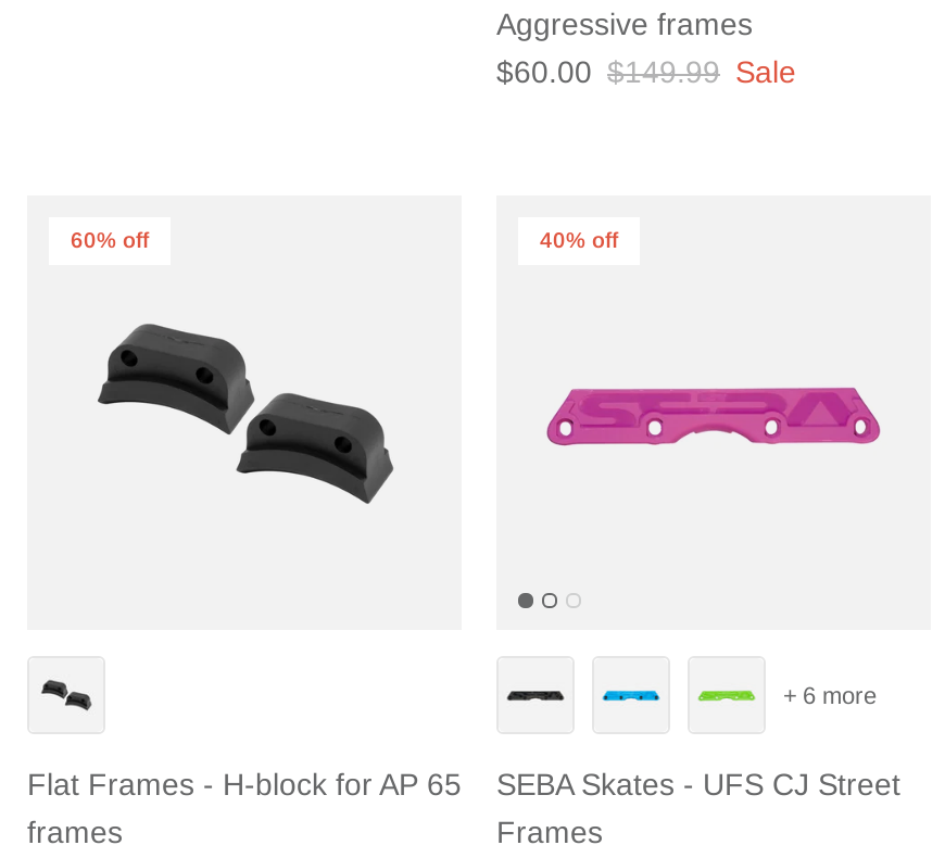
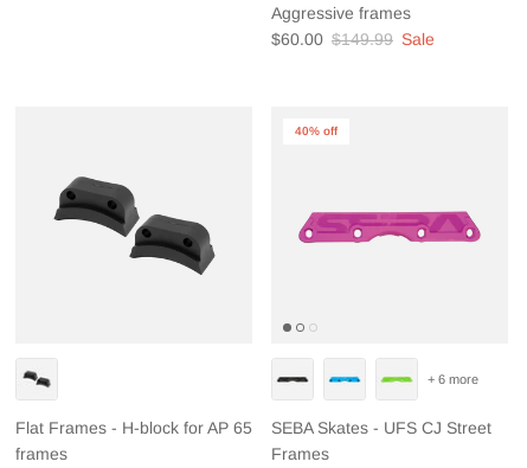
[71,229,149,253] 60% off -> none

